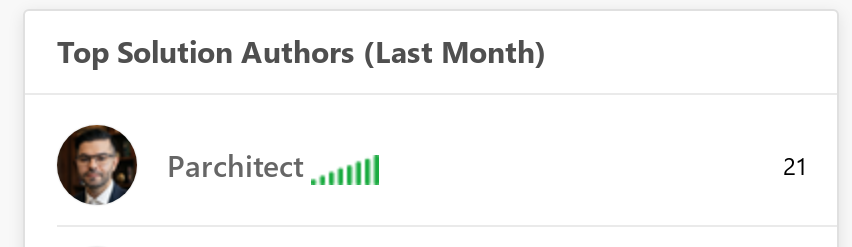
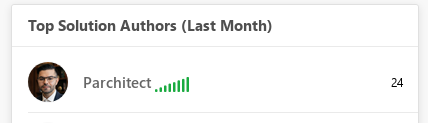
[783,149,807,181] 21 -> [391,74,403,90] 24

